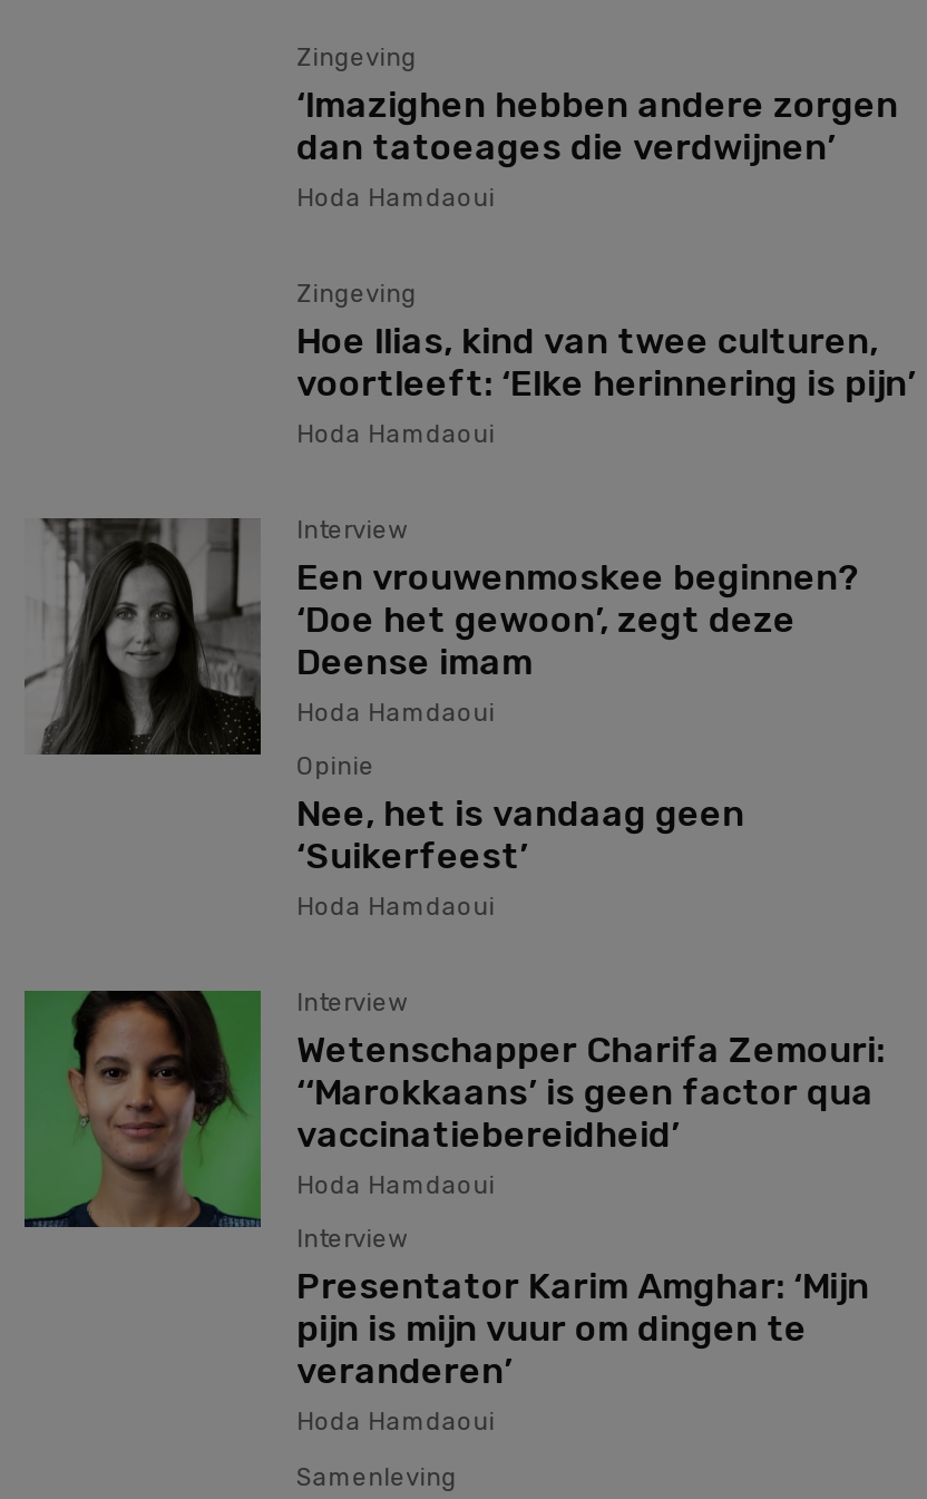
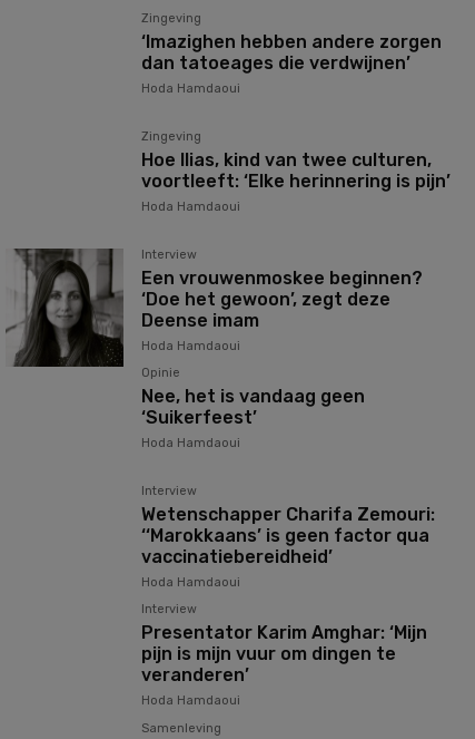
[22,989,263,1229] [image] -> none

